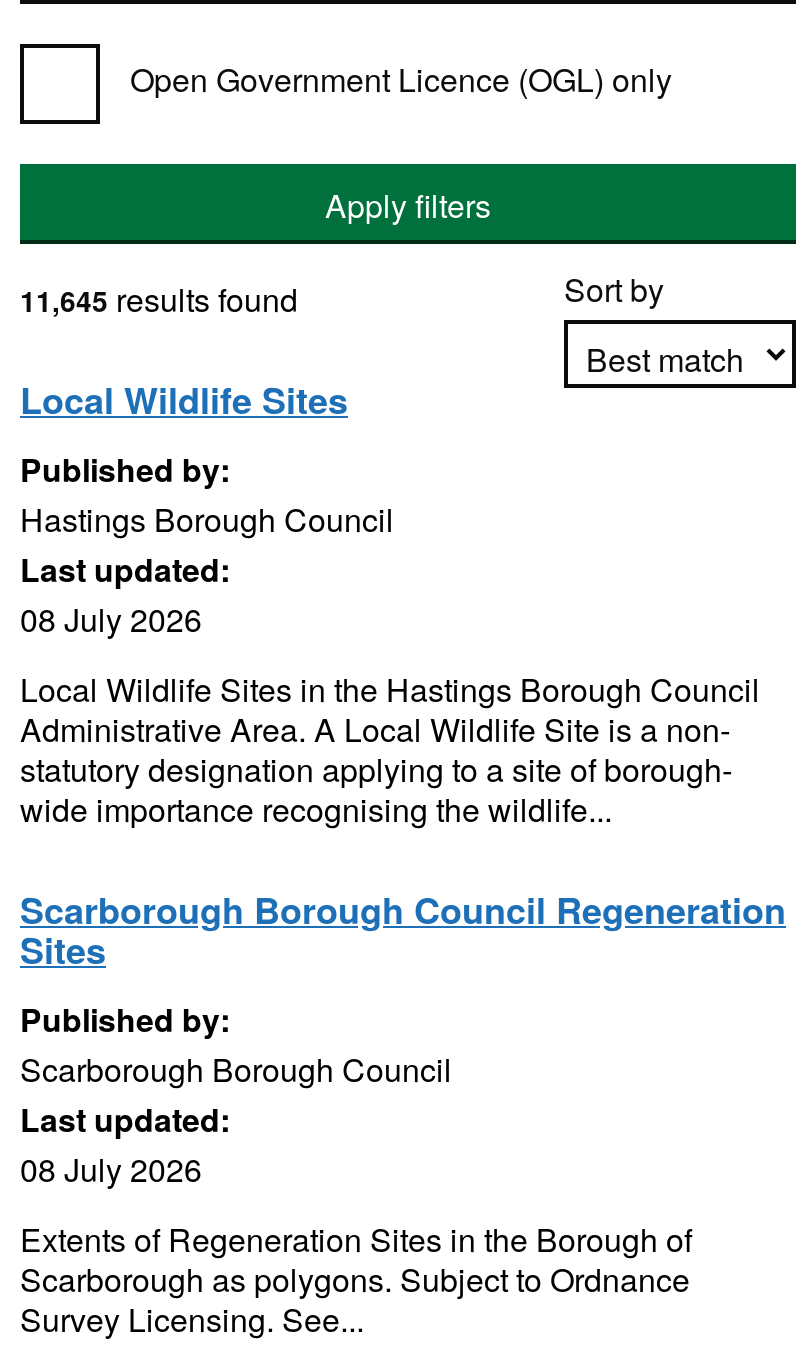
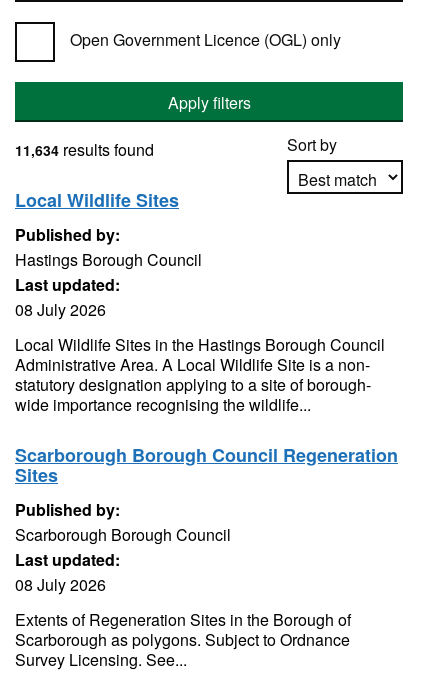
[20,276,298,322] 11,645 results found -> [15,138,154,161] 11,634 results found

